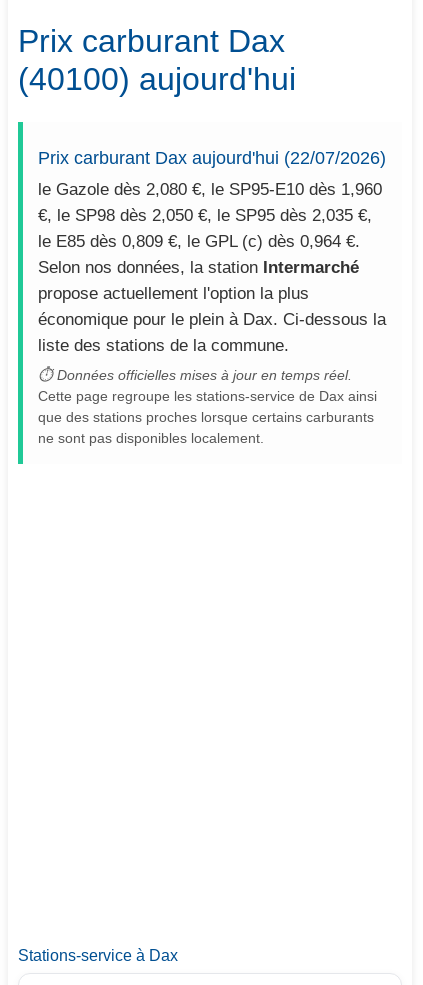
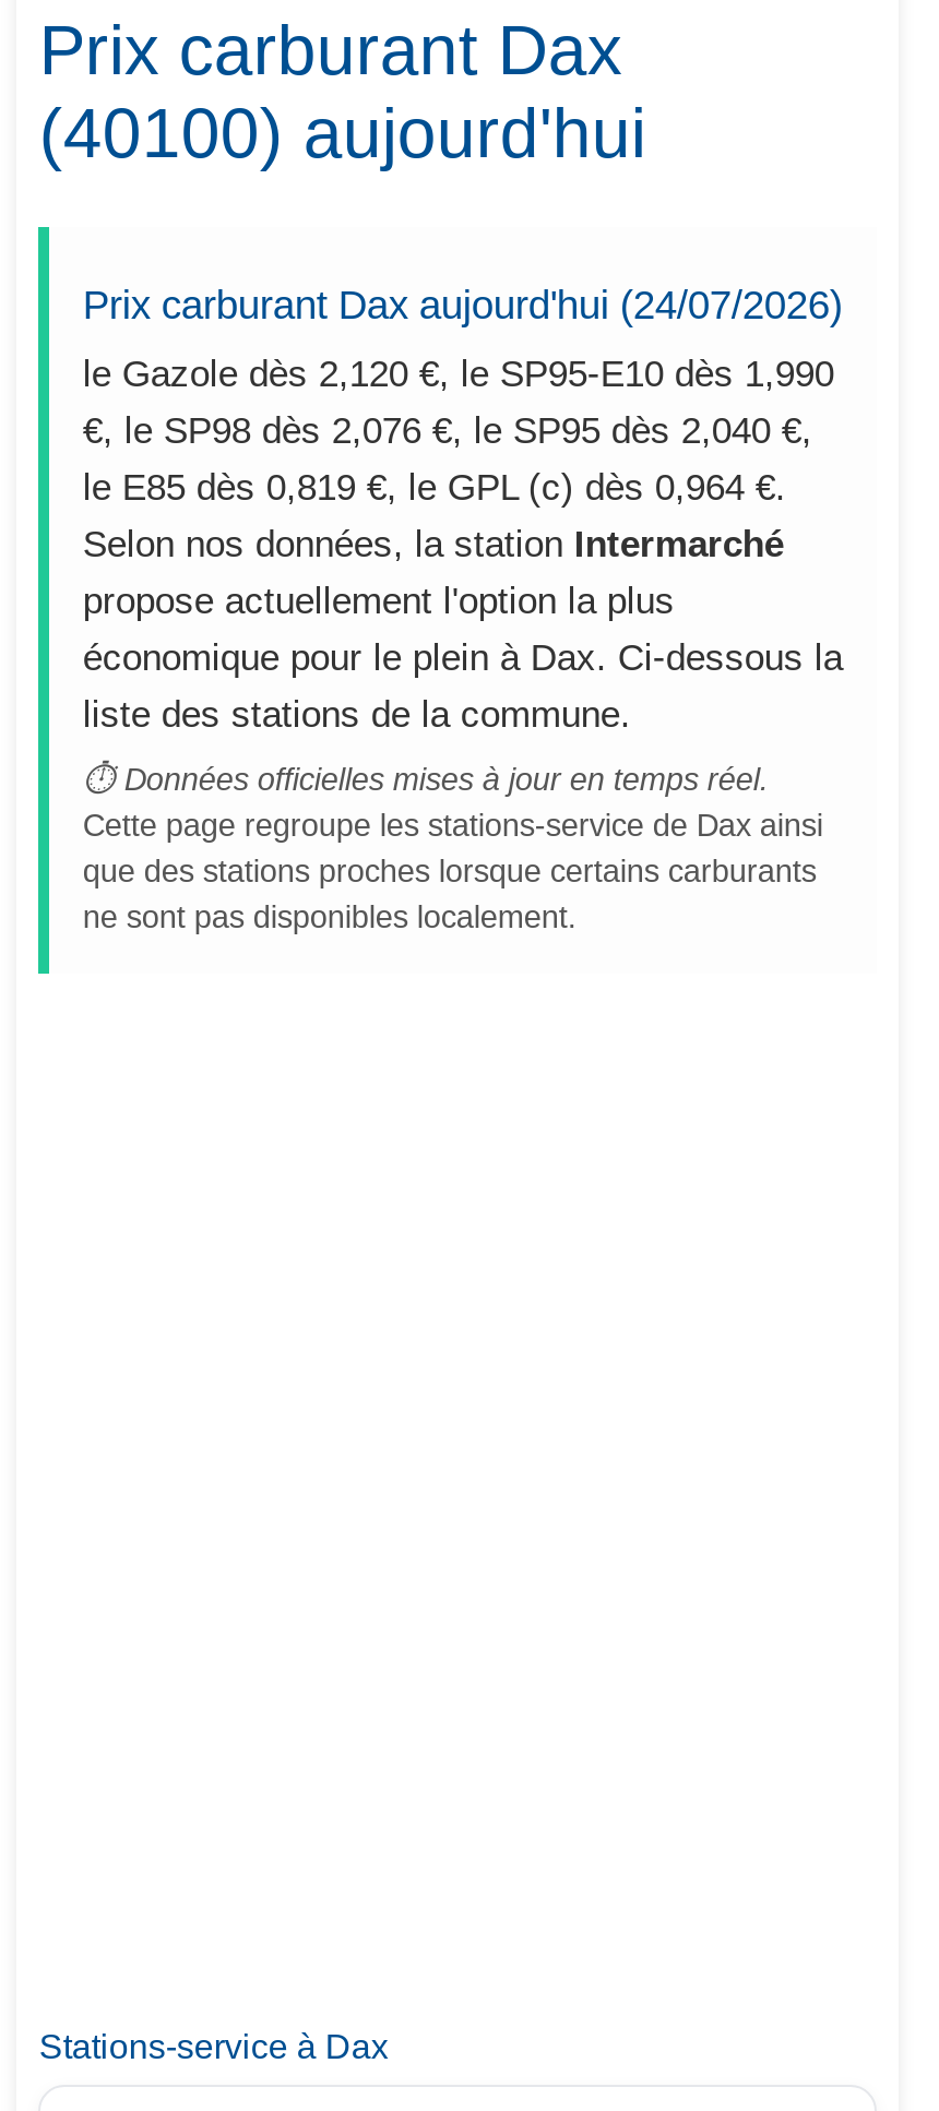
[38,147,386,168] Prix carburant Dax aujourd'hui (22/07/2026) -> [83,282,843,327] Prix carburant Dax aujourd'hui (24/07/2026)
[38,180,382,199] le Gazole dès 2,080 €, le SP95-E10 dès 1,960 -> [83,354,834,395] le Gazole dès 2,120 €, le SP95-E10 dès 1,990
[38,206,372,225] €, le SP98 dès 2,050 €, le SP95 dès 2,035 €, -> [83,410,812,452] €, le SP98 dès 2,076 €, le SP95 dès 2,040 €,
[38,232,360,251] le E85 dès 0,809 €, le GPL (c) dès 0,964 €. -> [83,467,786,509] le E85 dès 0,819 €, le GPL (c) dès 0,964 €.

